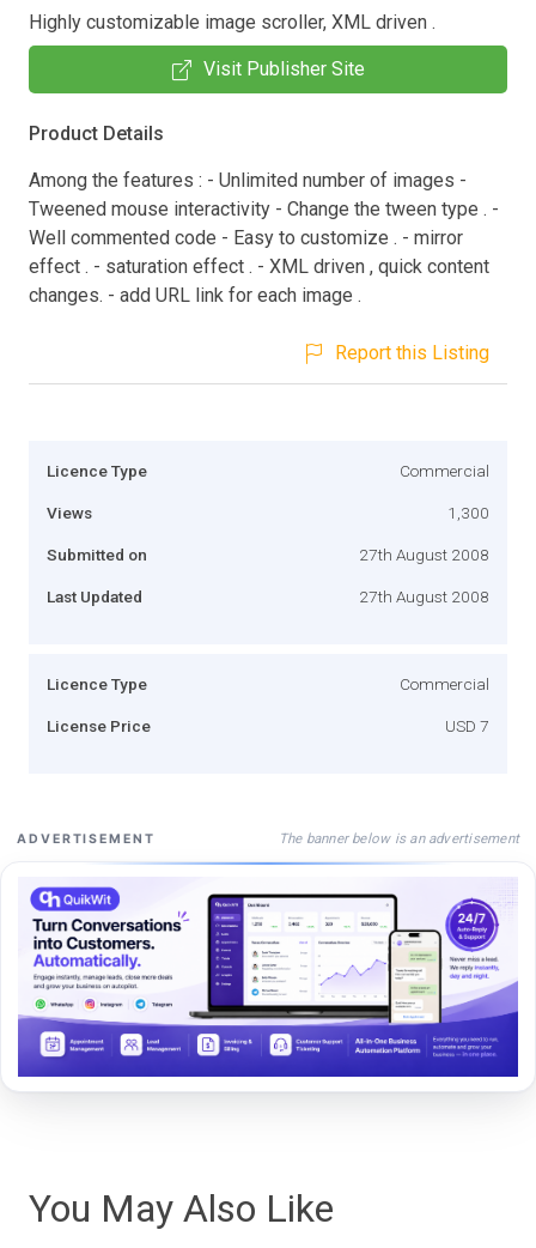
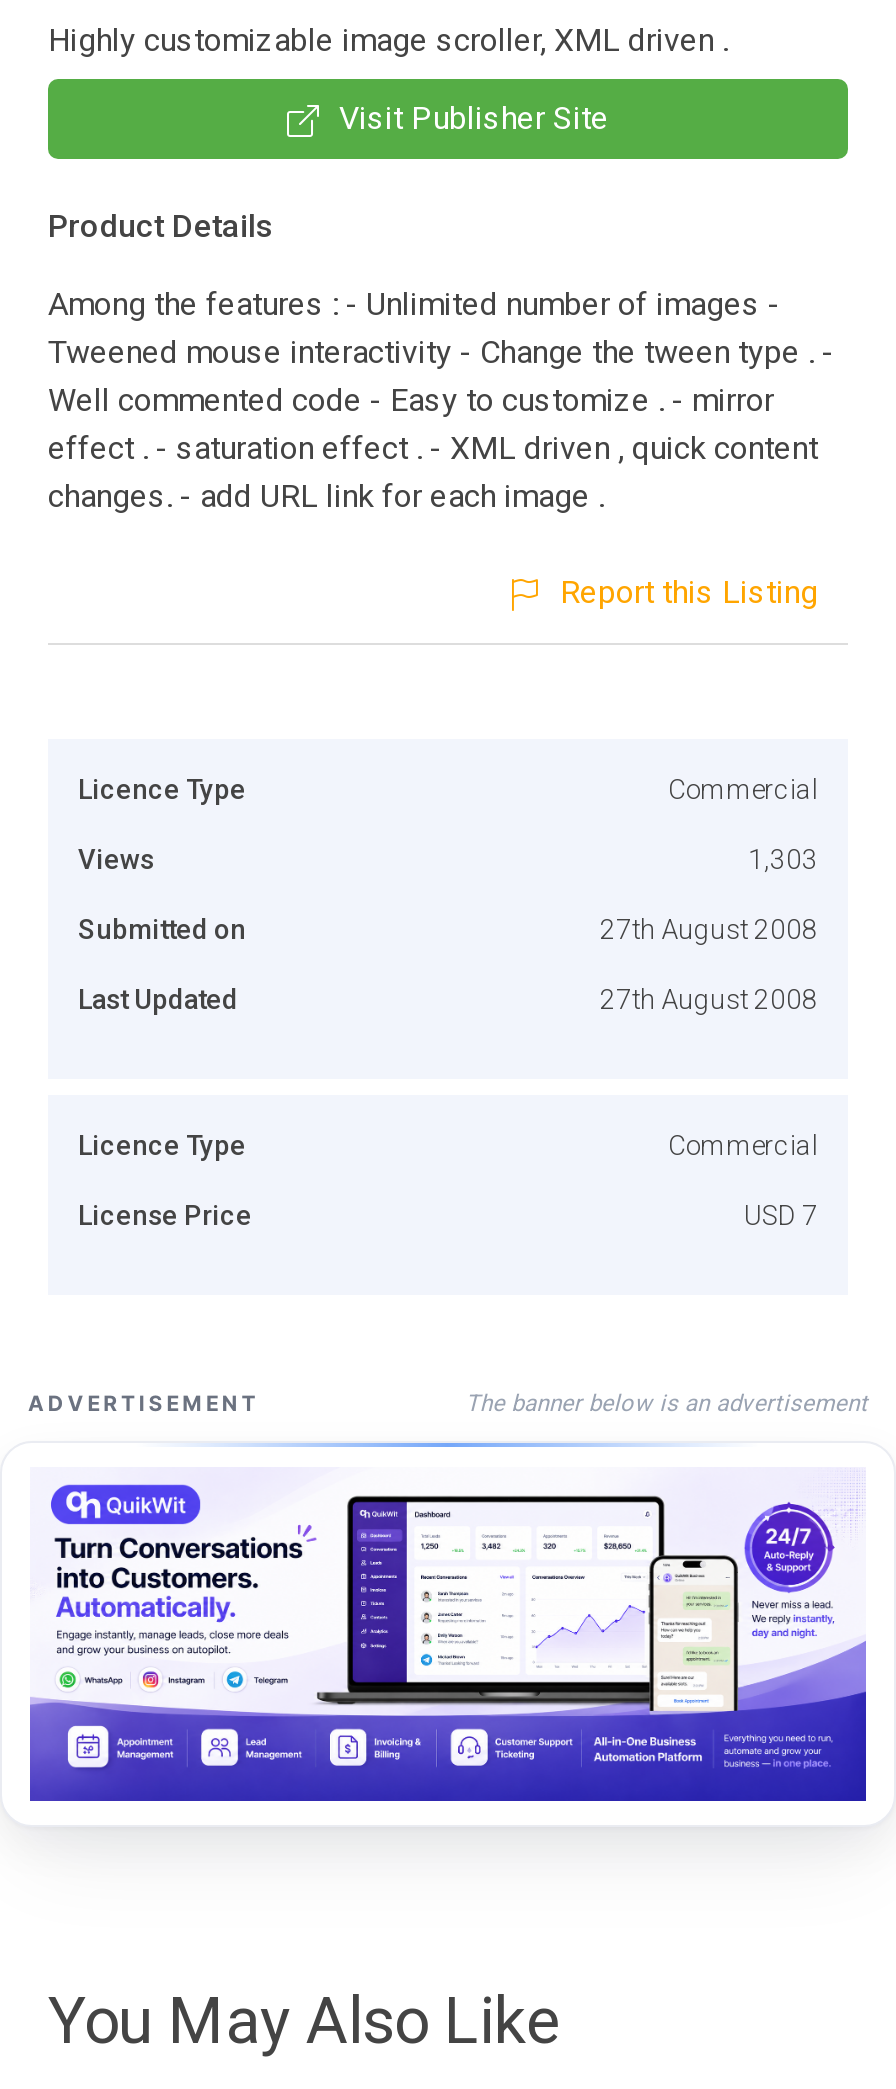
[447,503,489,522] 1,300 -> [748,843,818,875] 1,303

